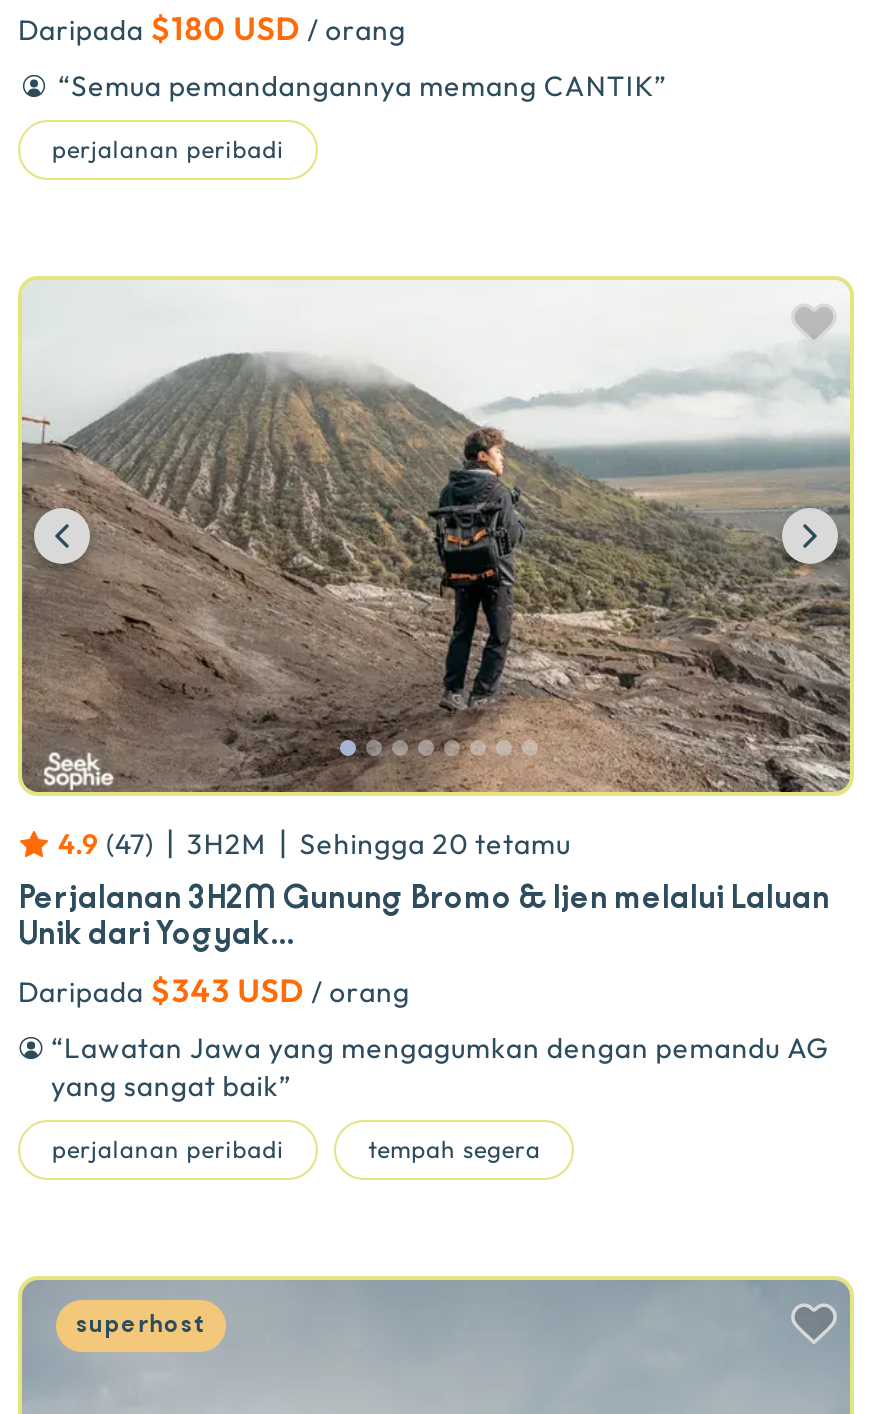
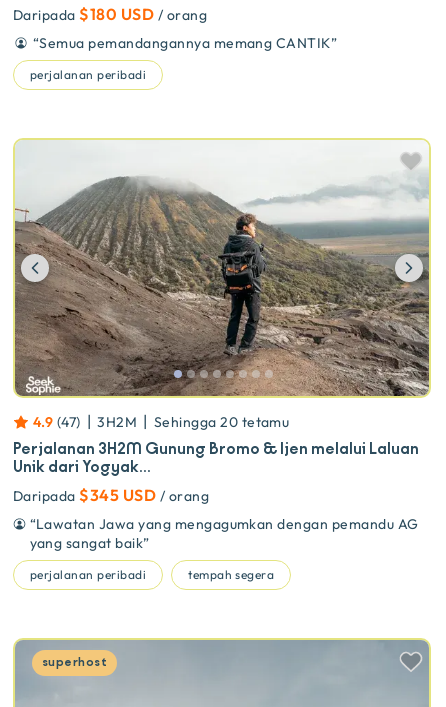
[18,970,410,1008] Daripada $343 USD / orang -> [13,485,209,504] Daripada $345 USD / orang

